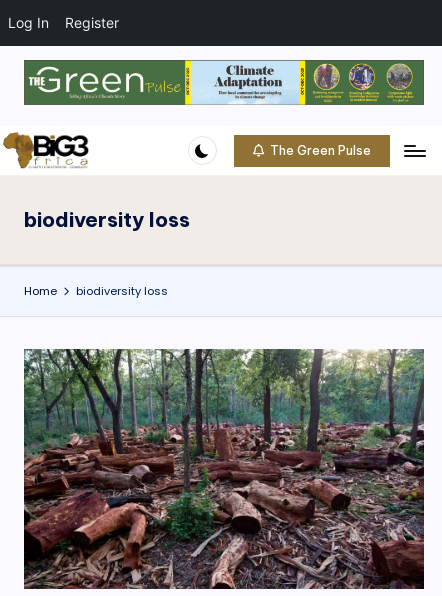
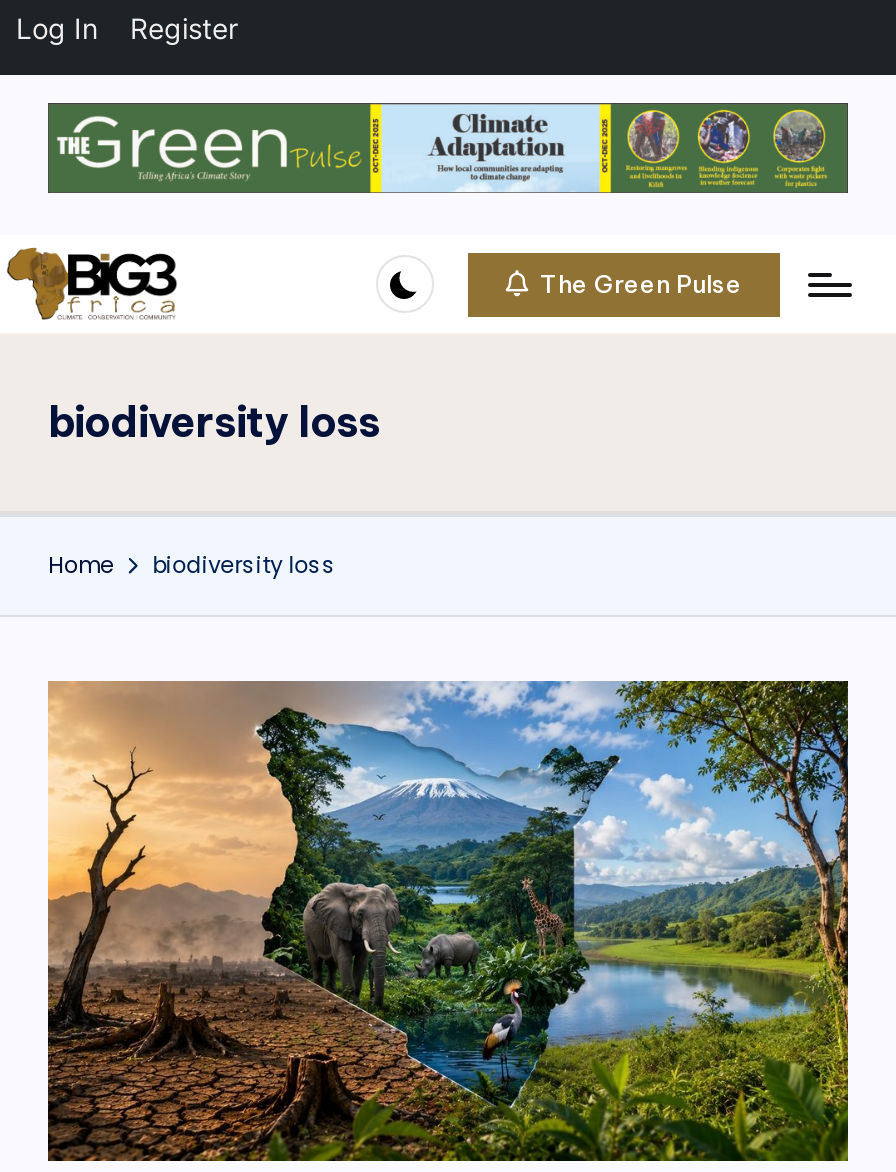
[23,348,425,589] [image] -> [46,679,850,1163] [image]

